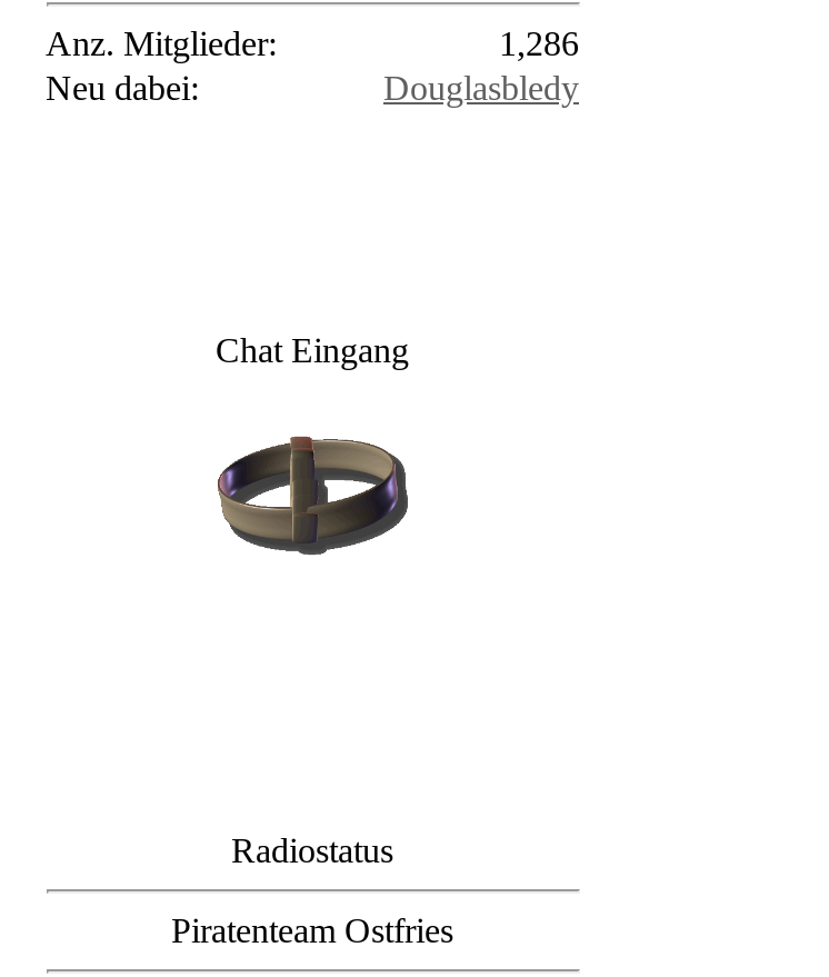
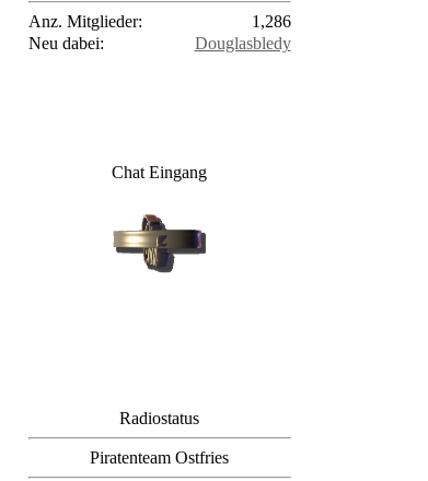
[218,436,409,556] [image] -> [114,214,207,273] [image]

